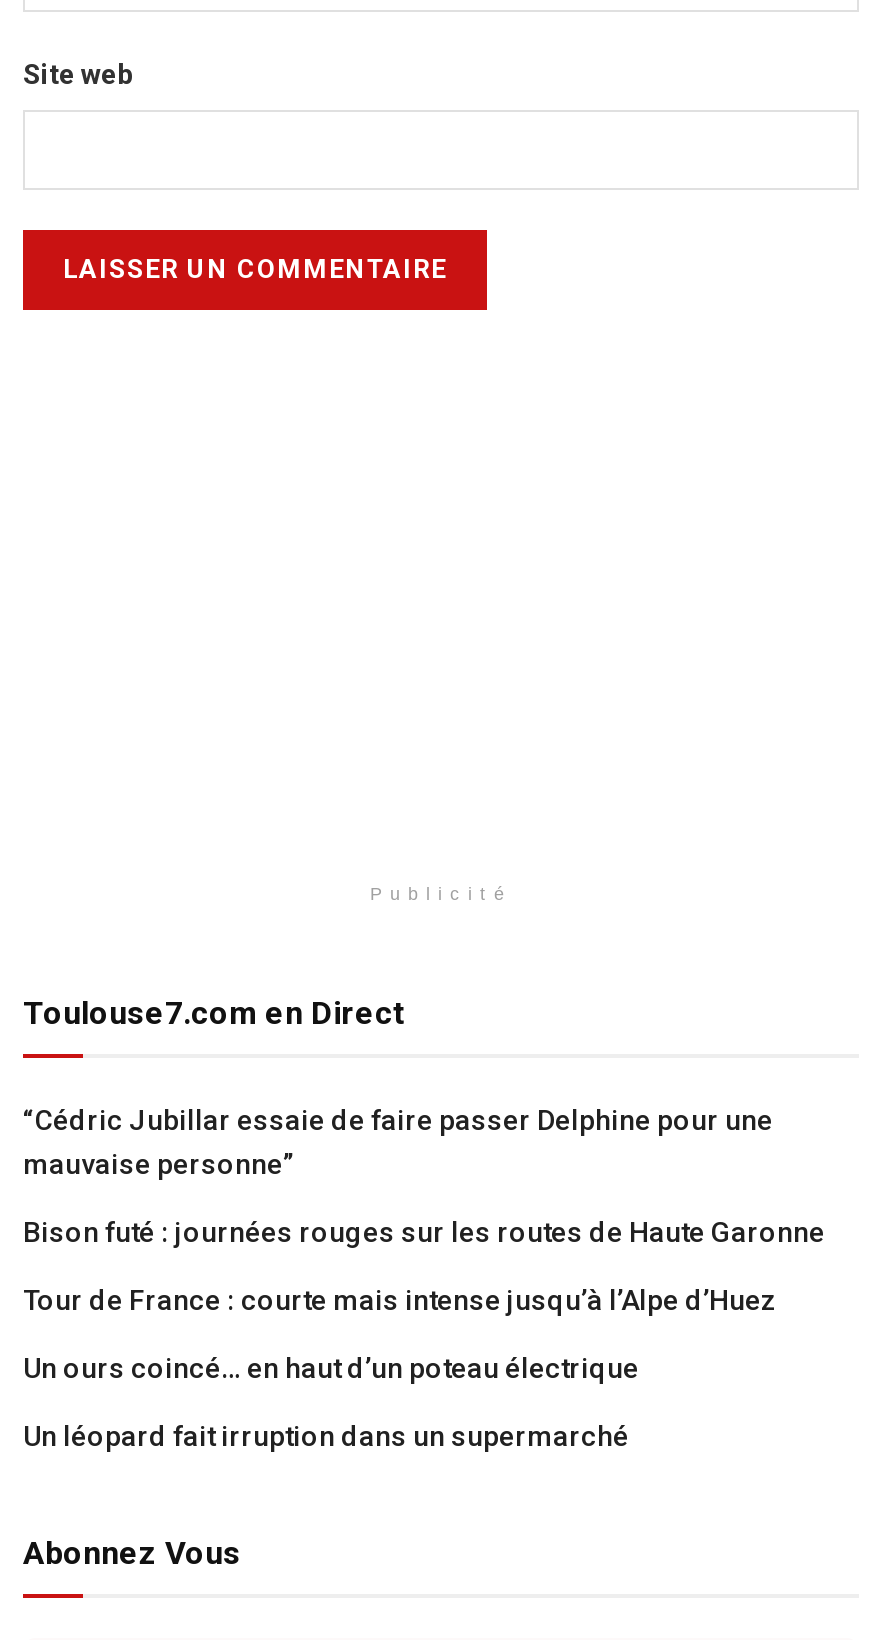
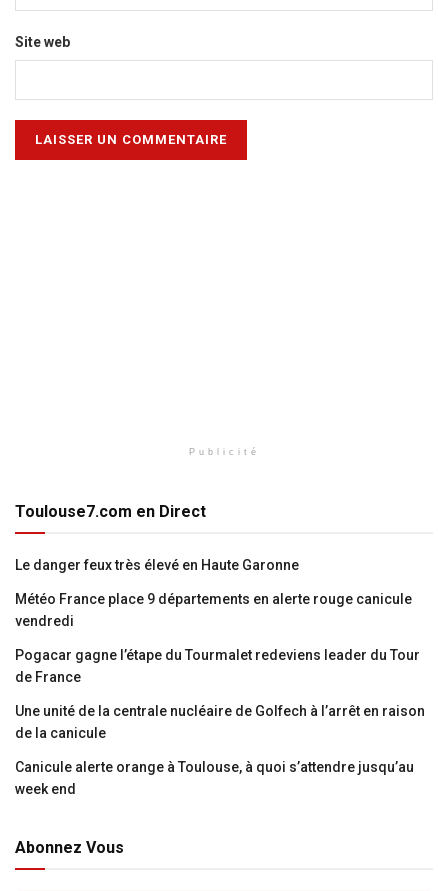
[23,1104,773,1180] “Cédric Jubillar essaie de faire passer Delphine pour une | mauvaise personne” -> [15,557,299,573] Le danger feux très élevé en Haute Garonne
[23,1216,825,1248] Bison futé : journées rouges sur les routes de Haute Garonne -> [15,591,412,629] Météo France place 9 départements en alerte rouge canicule | vendredi
[23,1284,777,1316] Tour de France : courte mais intense jusqu’à l’Alpe d’Huez -> [15,647,420,685] Pogacar gagne l’étape du Tourmalet redeviens leader du Tour | de France
[23,1352,639,1384] Un ours coincé… en haut d’un poteau électrique -> [15,703,425,741] Une unité de la centrale nucléaire de Golfech à l’arrêt en raison | de la canicule
[23,1420,629,1452] Un léopard fait irruption dans un supermarché -> [15,759,414,797] Canicule alerte orange à Toulouse, à quoi s’attendre jusqu’au | week end

